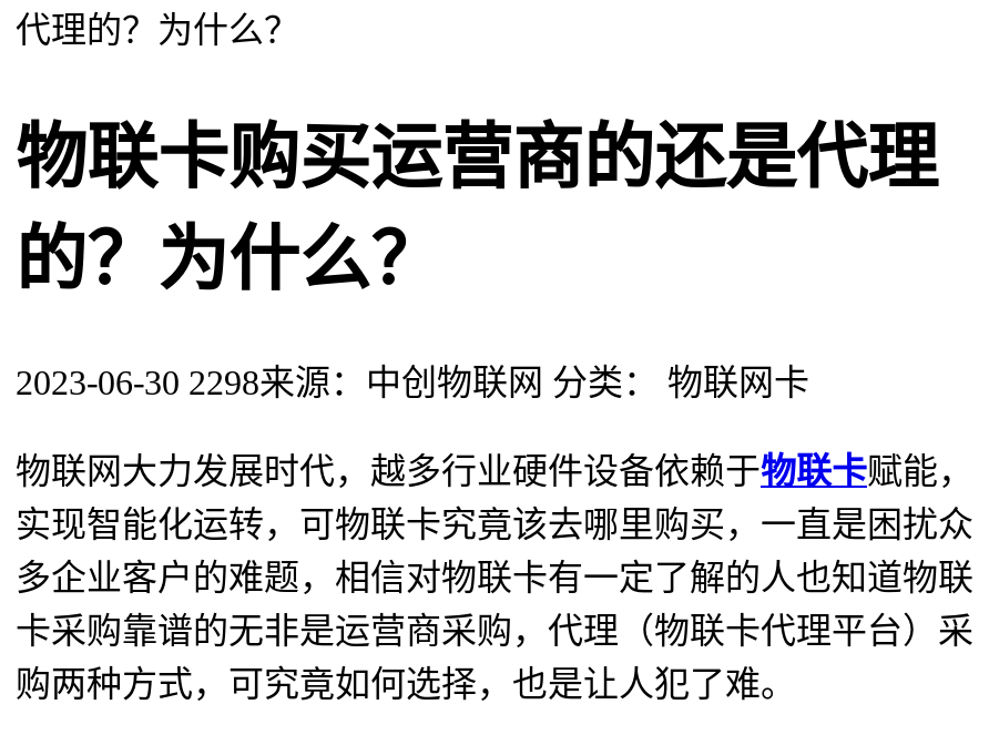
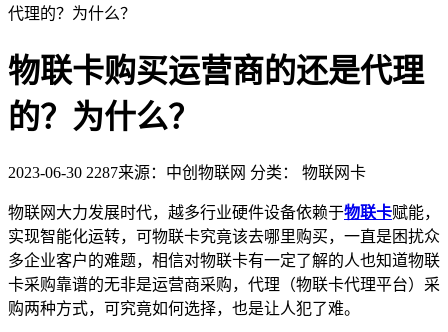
[16,363,809,401] 2023-06-30 2298来源：中创物联网 分类： 物联网卡 -> [8,164,366,181] 2023-06-30 2287来源：中创物联网 分类： 物联网卡

